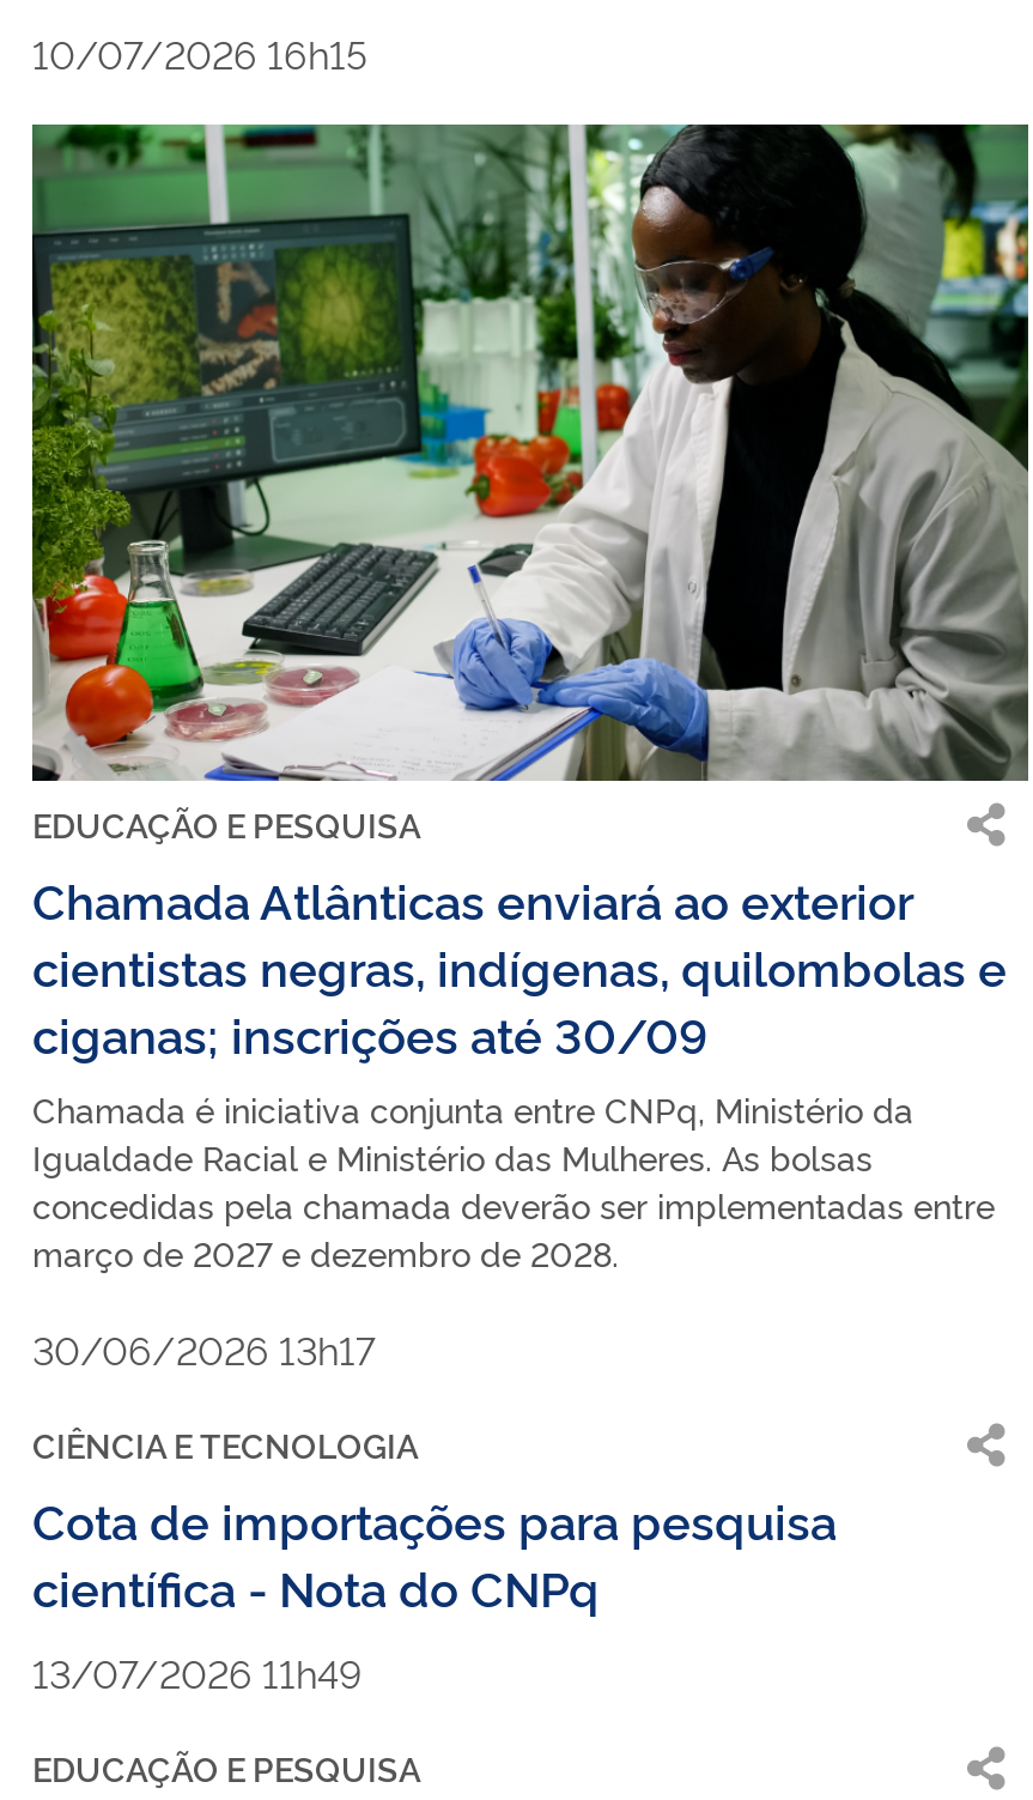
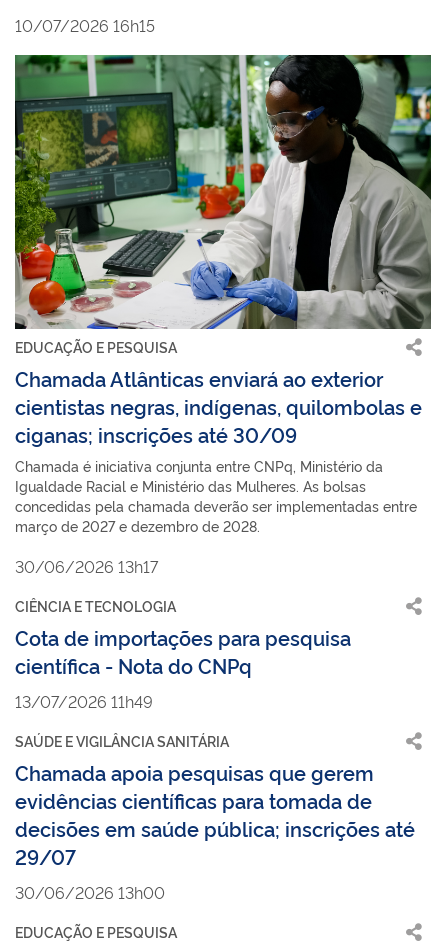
none -> [15,731,415,903] SAÚDE E VIGILÂNCIA SANITÁRIA | Chamada apoia pesquisas que gerem | evidências científicas para tomada de | decisões em saúde pública; inscrições até | 29/07 | 30/06/2026 13h00

